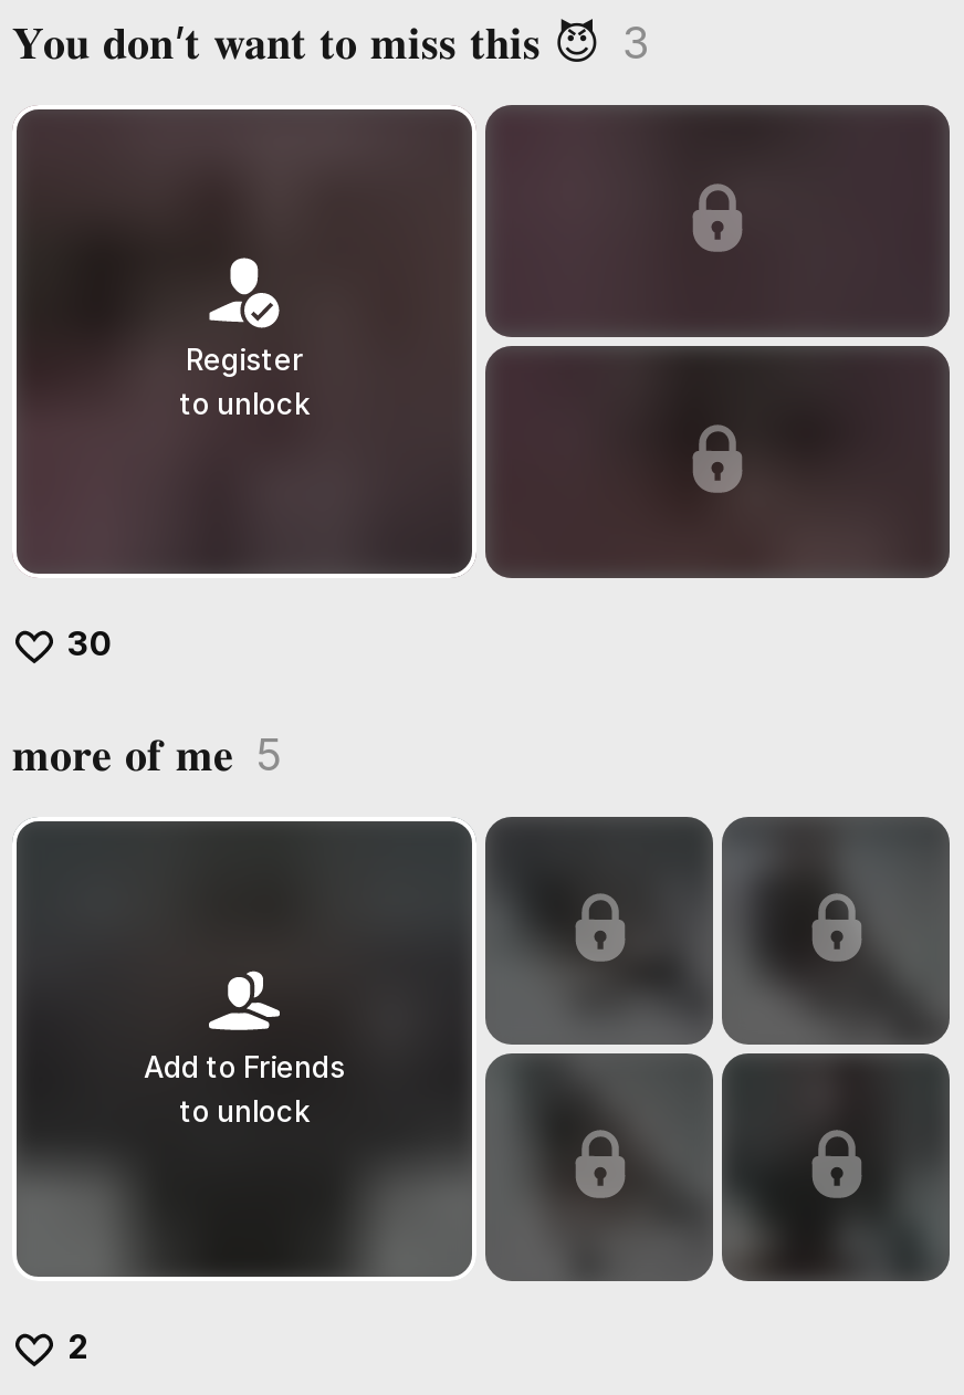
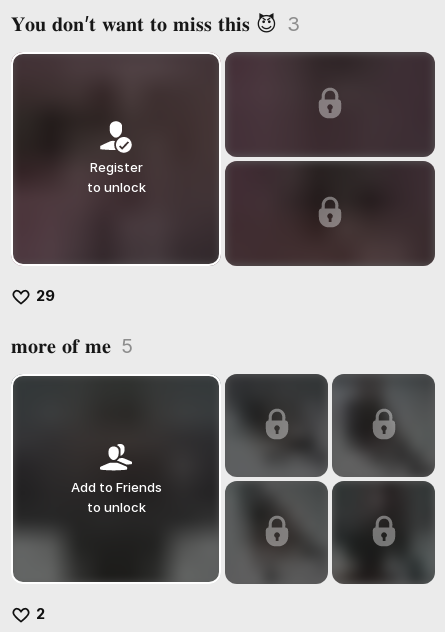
[67,623,114,665] 30 -> [36,286,55,305] 29

